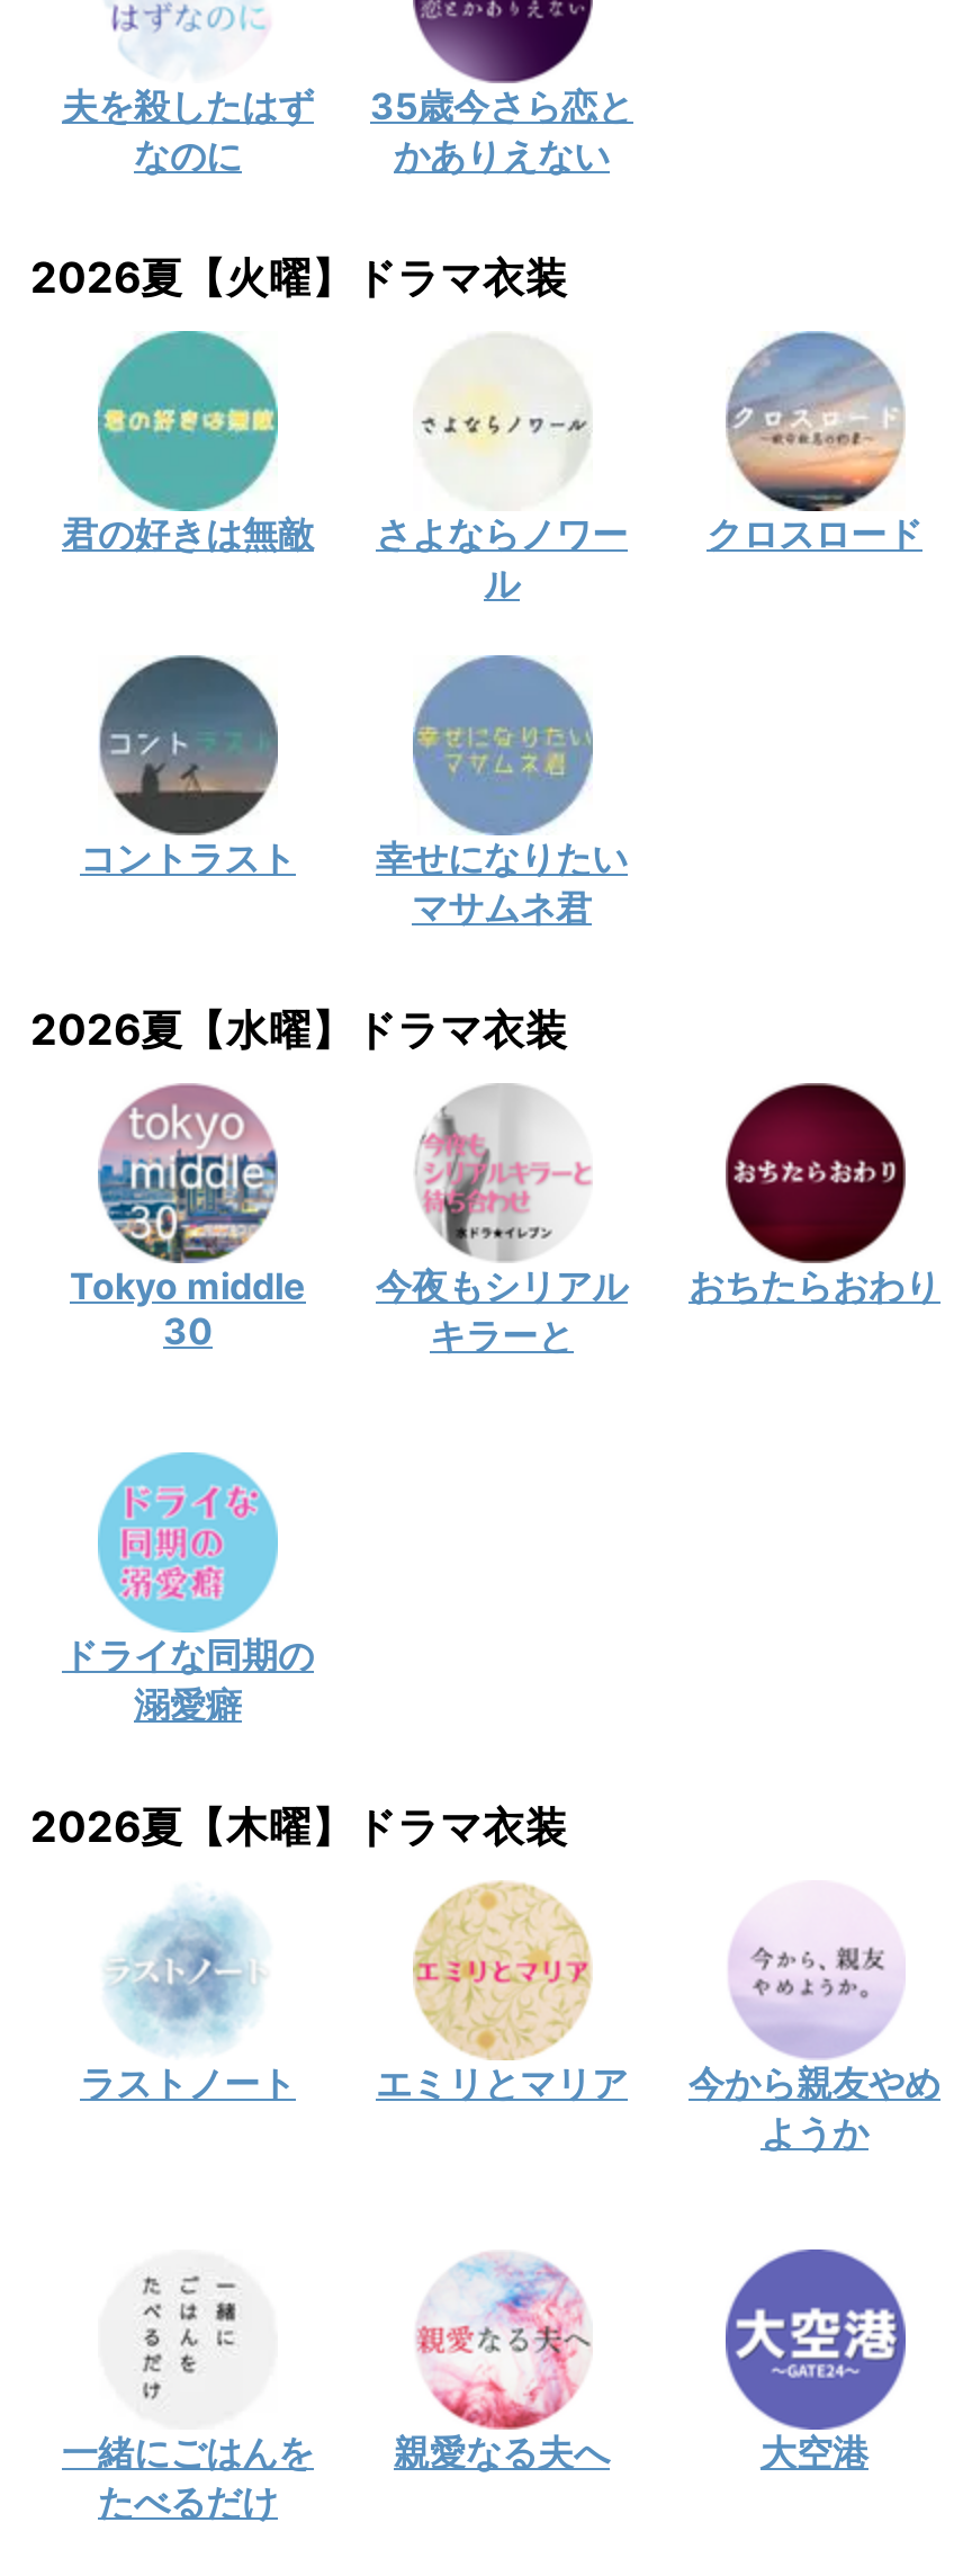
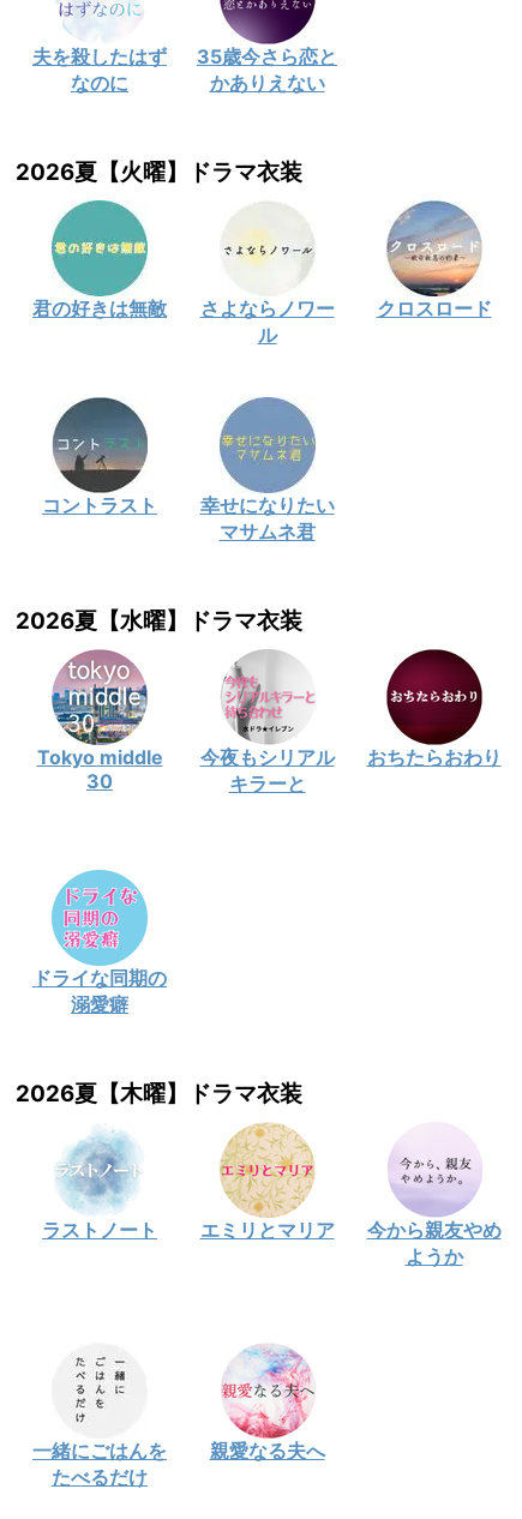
[723,2247,908,2474] [image] | 大空港 -> none

